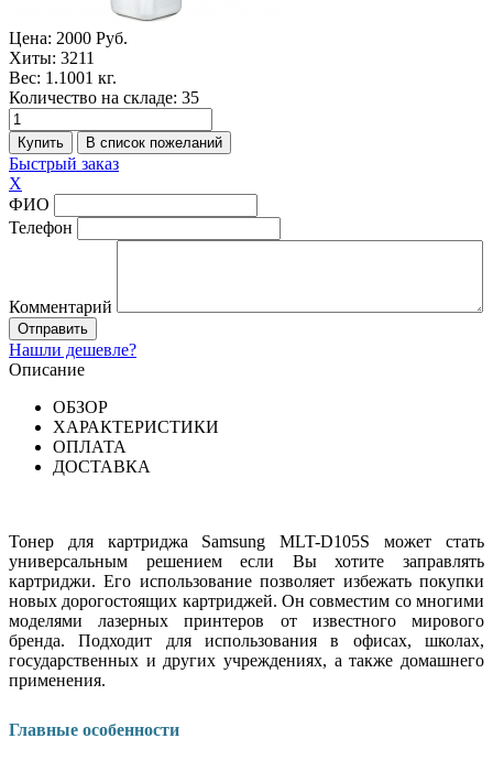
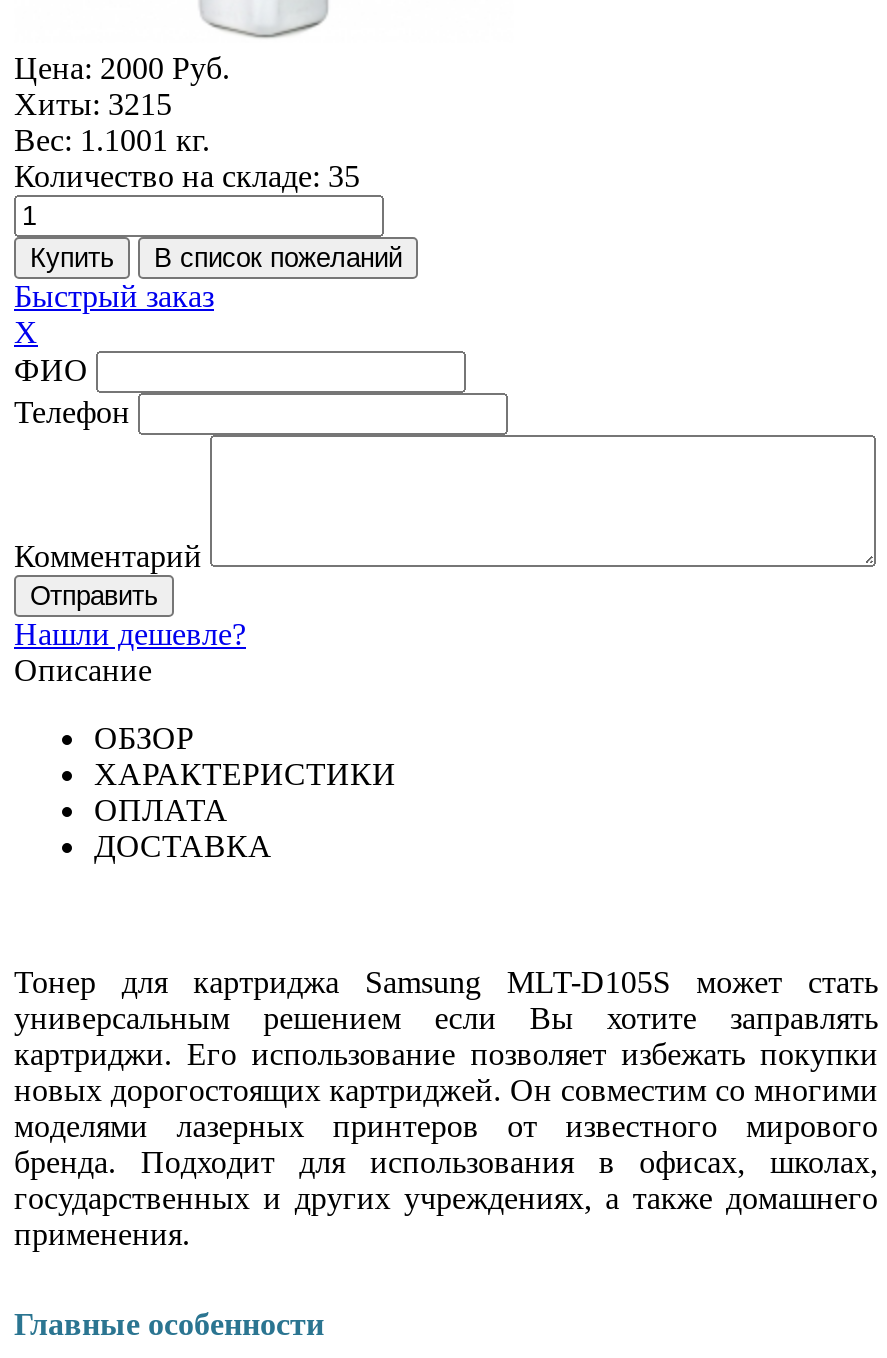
[9,49,95,67] Хиты: 3211 -> [14,87,172,121] Хиты: 3215

